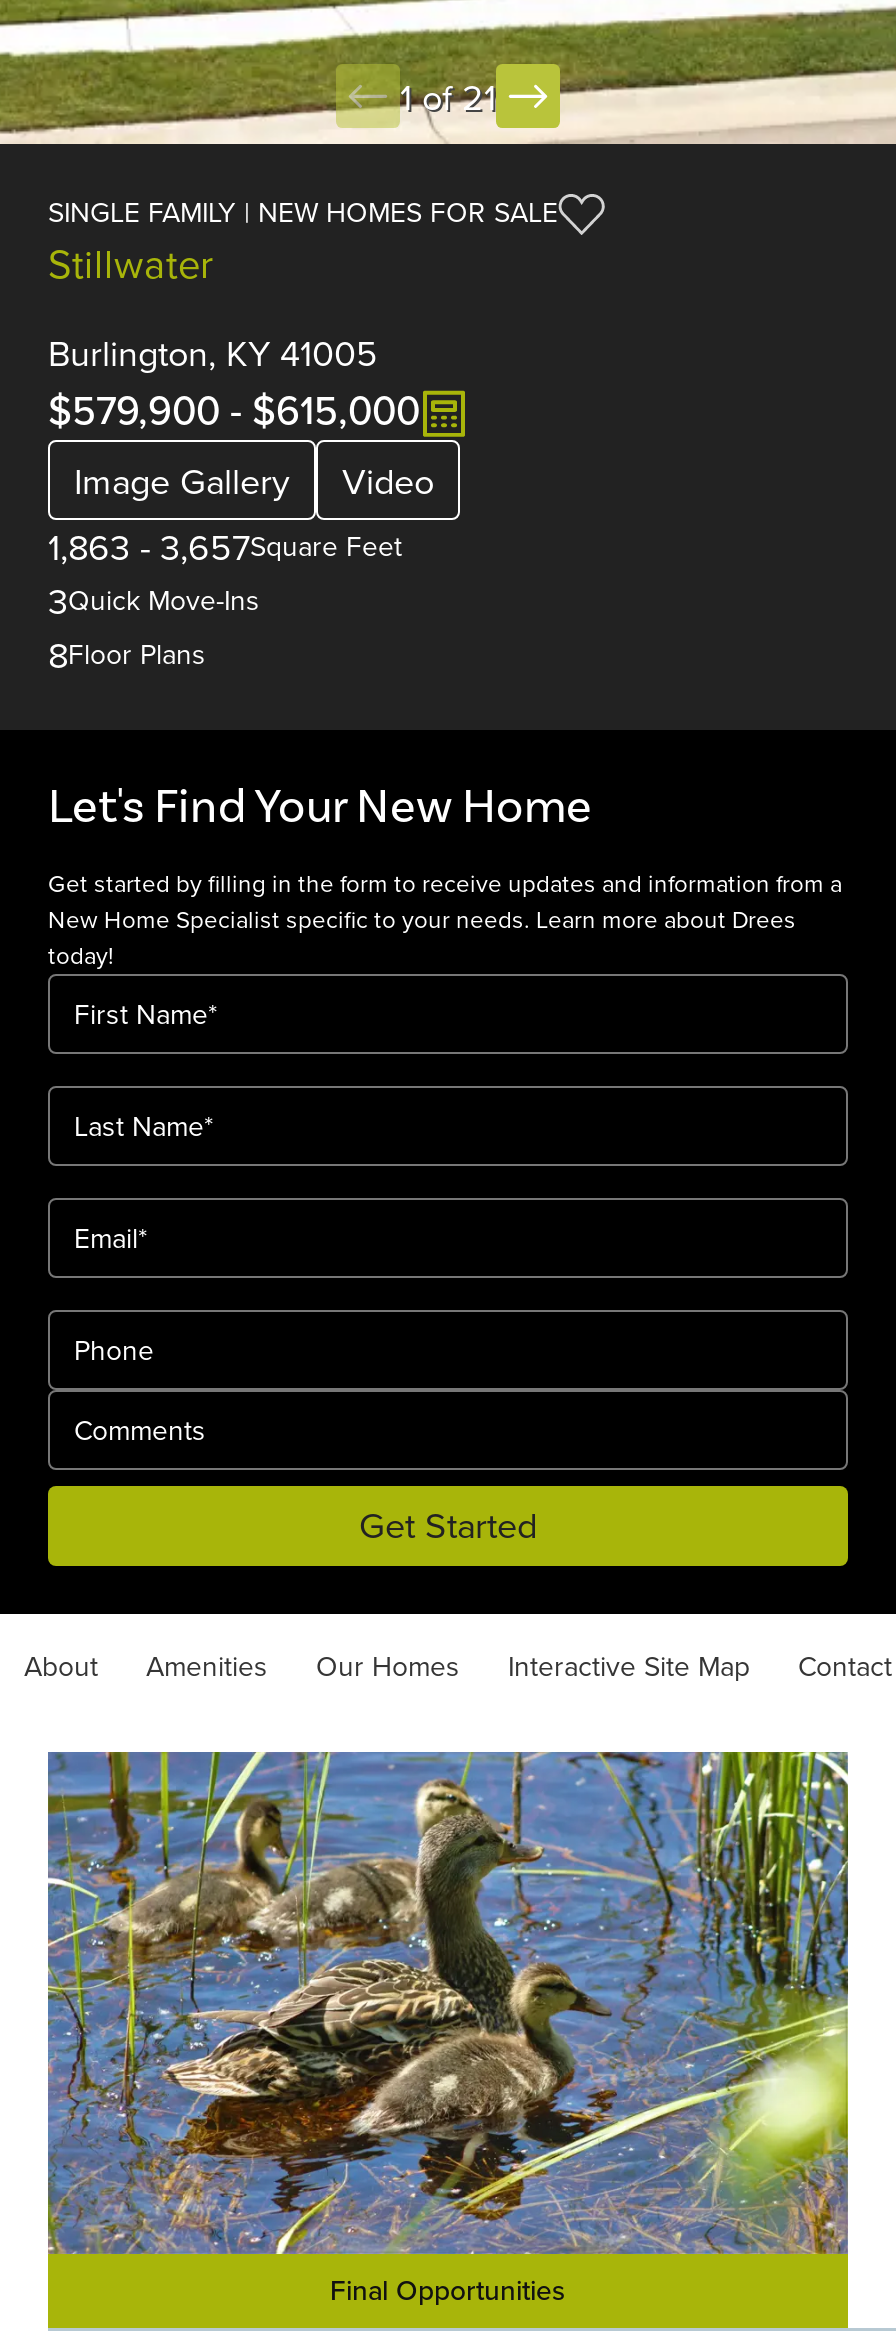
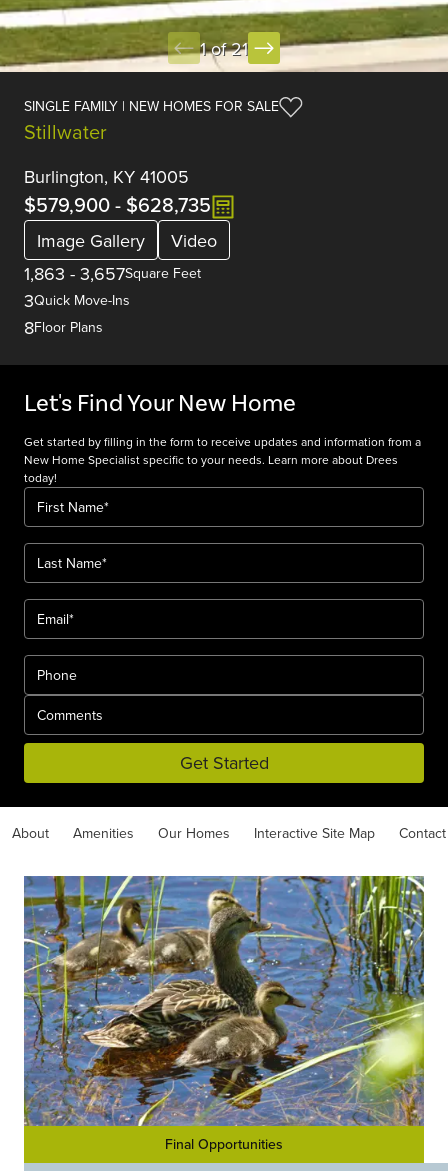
[48,380,420,438] $579,900 - $615,000 -> [24,190,211,219] $579,900 - $628,735

